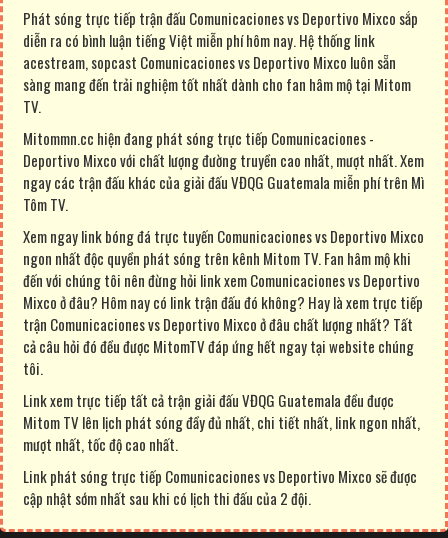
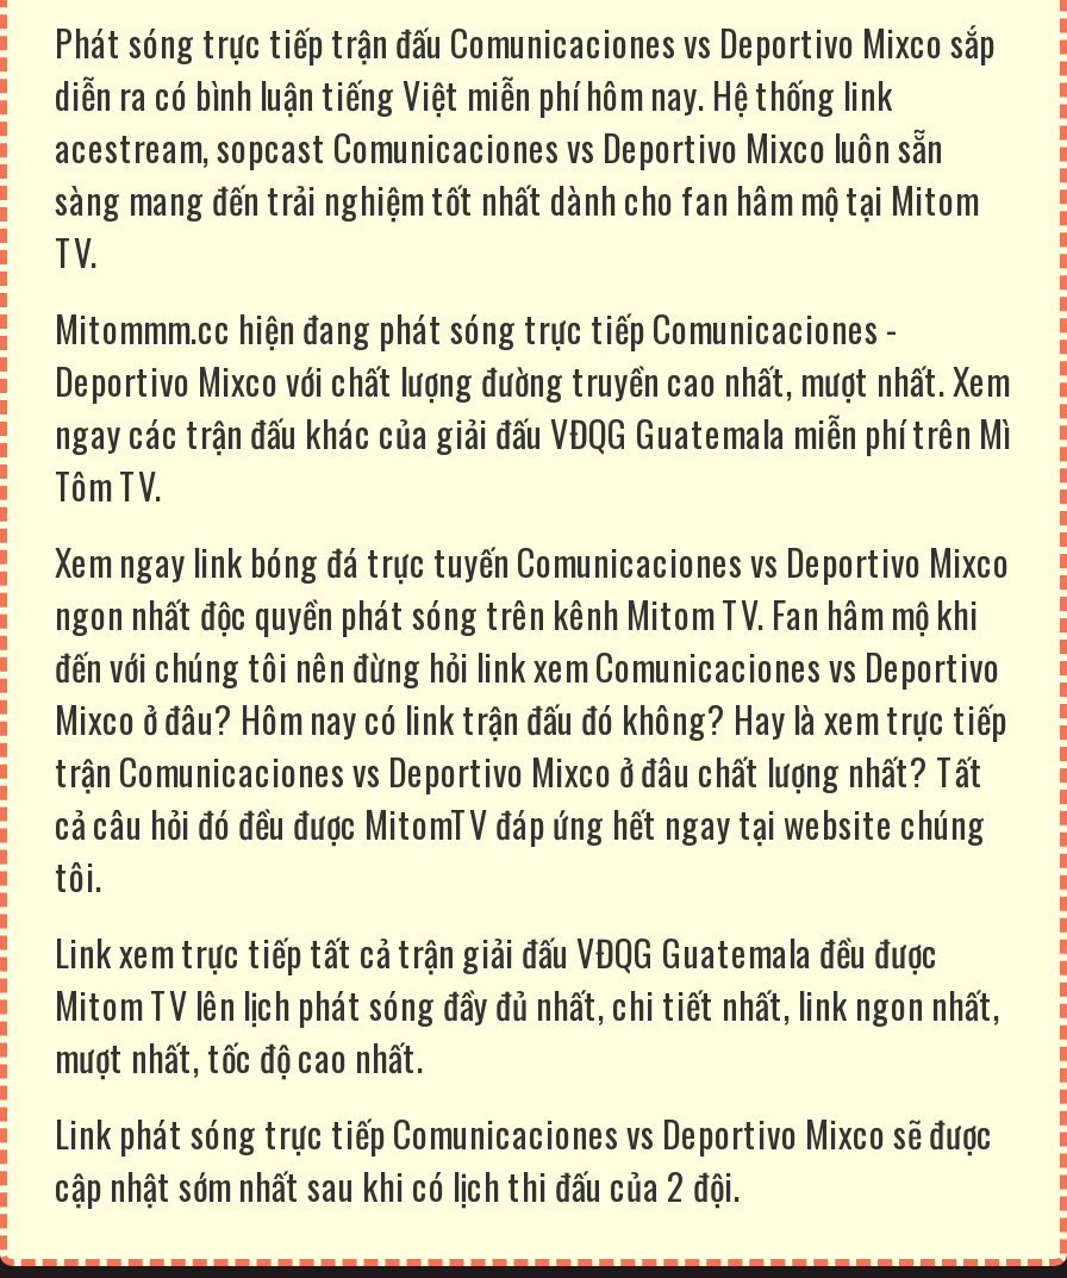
[23,127,374,149] Mitommn.cc hiện đang phát sóng trực tiếp Comunicaciones - -> [55,301,898,353] Mitommm.cc hiện đang phát sóng trực tiếp Comunicaciones -

